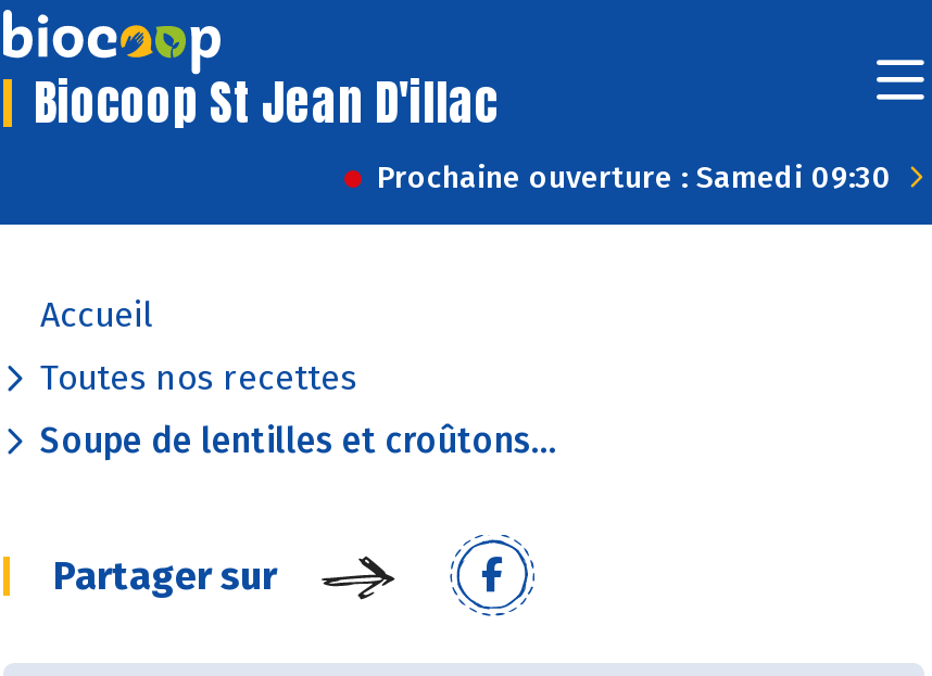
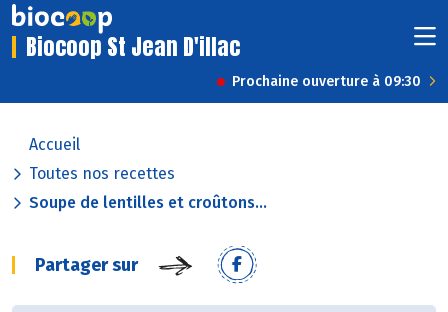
[377,160,892,196] Prochaine ouverture : Samedi 09:30 -> [232,73,421,90] Prochaine ouverture à 09:30

